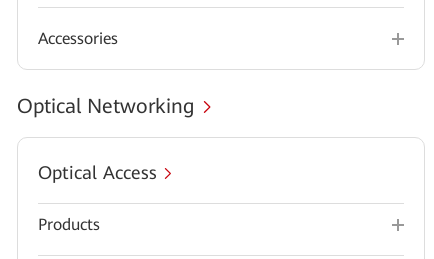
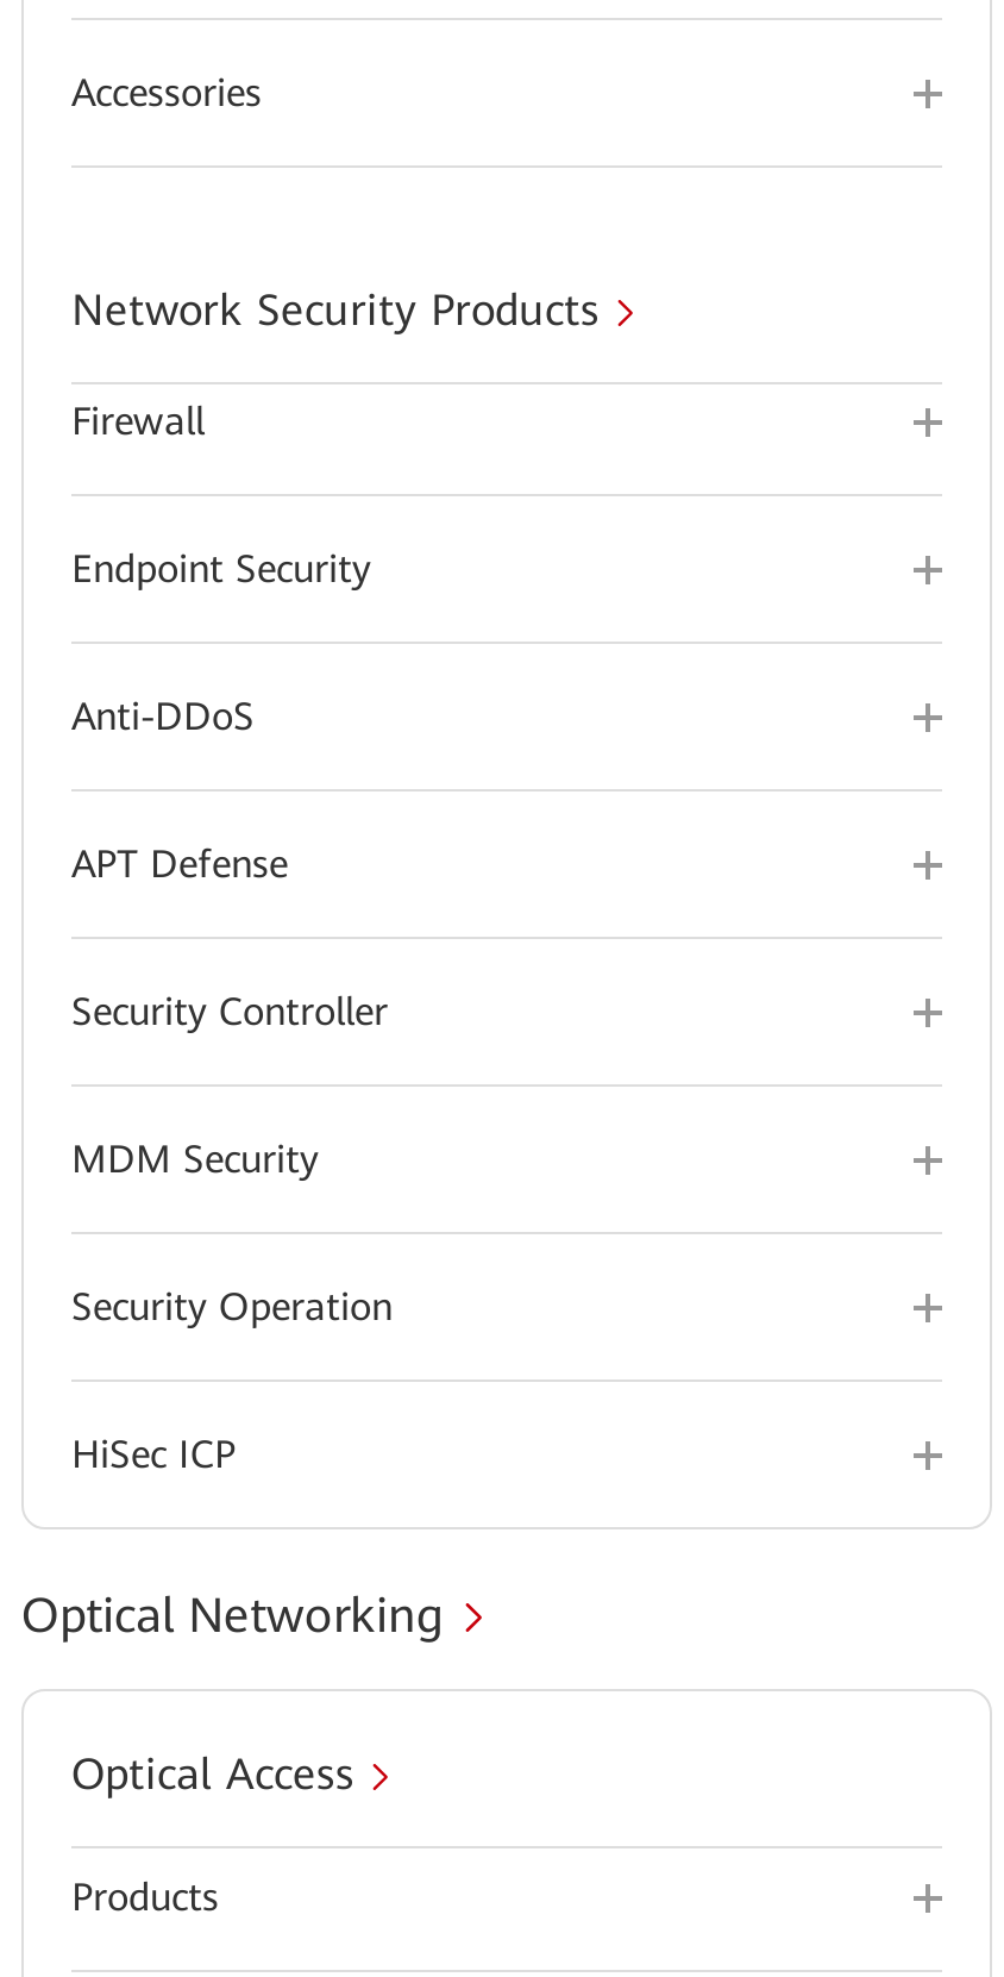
none -> [71,284,600,1477] Network Security Products | Firewall | Endpoint Security | Anti-DDoS | APT Defense | Security Controller | MDM Security | Security Operation | HiSec ICP

